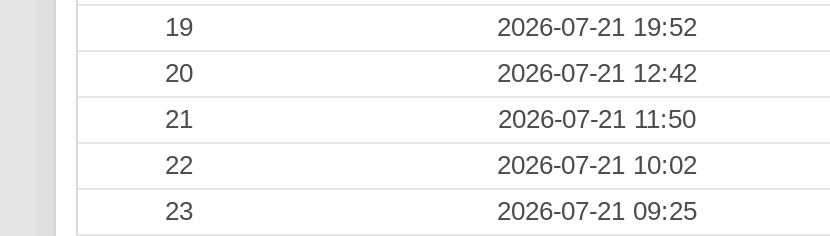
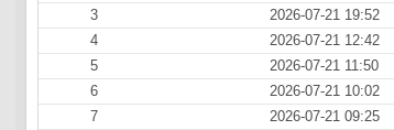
[165,12,193,42] 19 -> [90,7,98,23] 3
[165,58,193,88] 20 -> [90,32,98,48] 4
[165,104,193,134] 21 -> [90,57,98,74] 5
[165,150,193,180] 22 -> [90,83,98,99] 6
[165,196,193,226] 23 -> [90,108,98,124] 7

